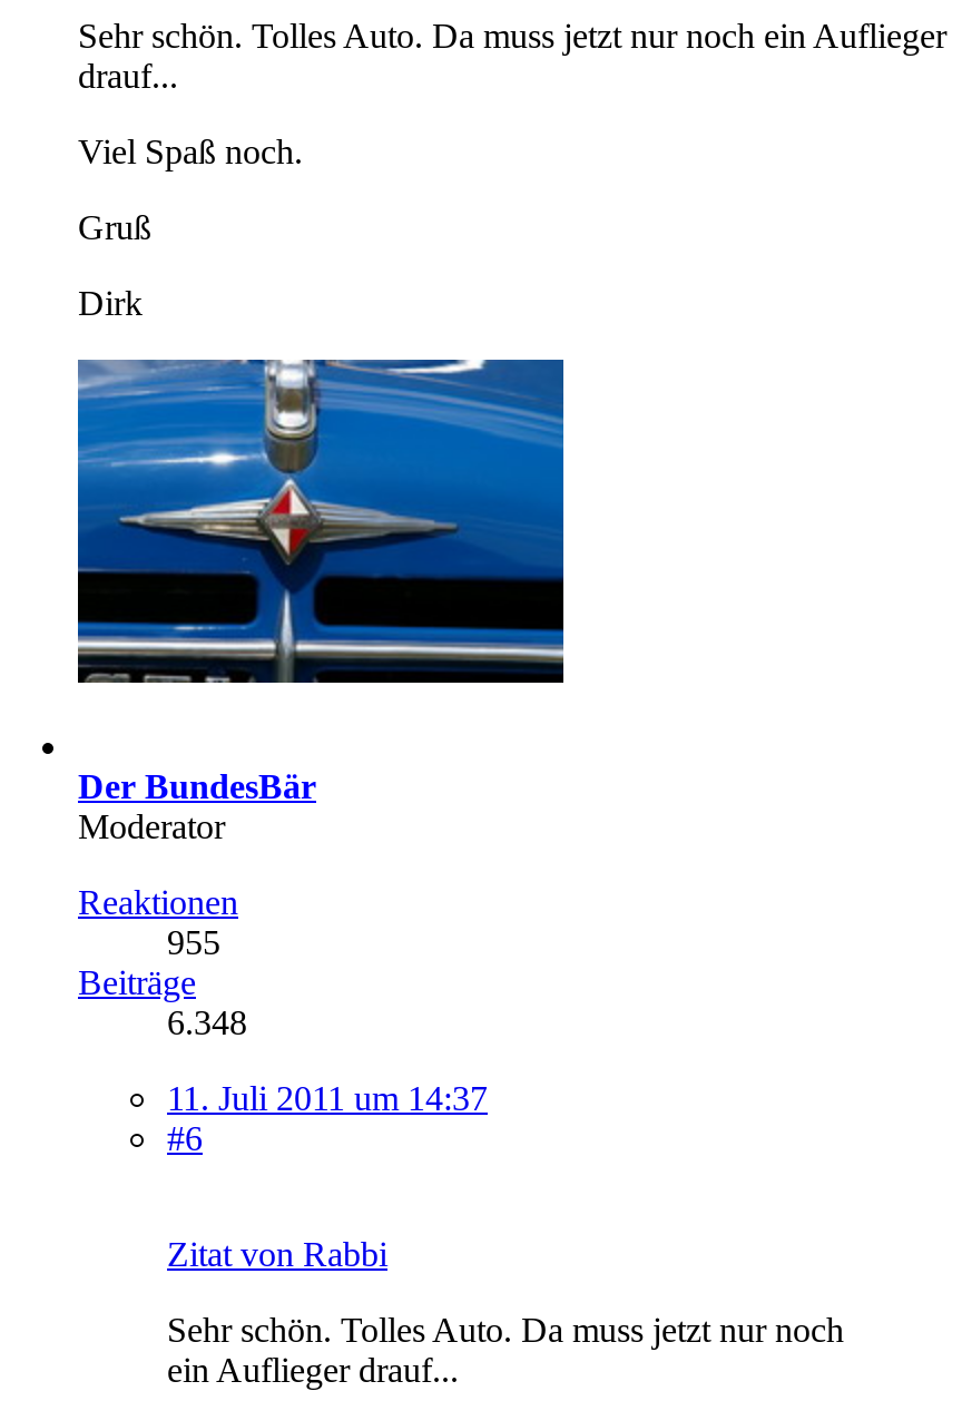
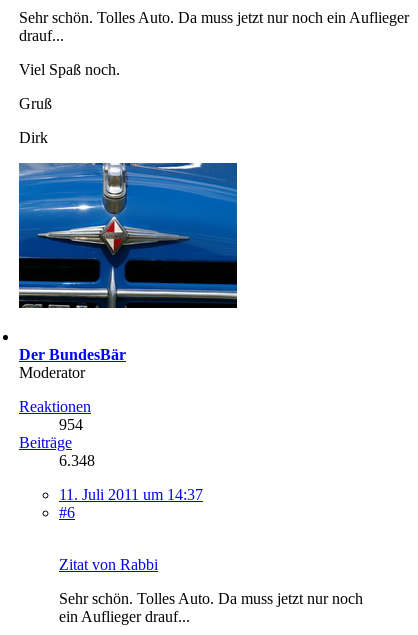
[167,923,220,961] 955 -> [59,416,83,433] 954

